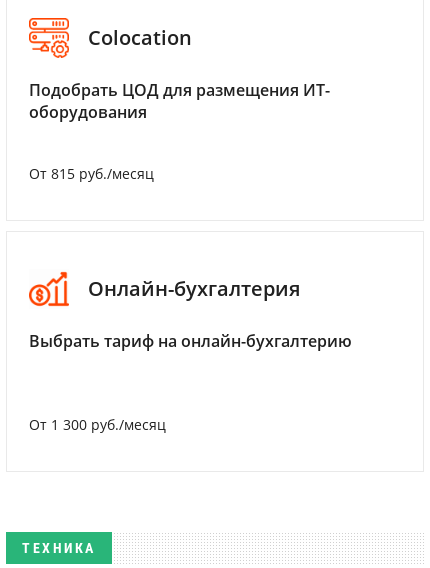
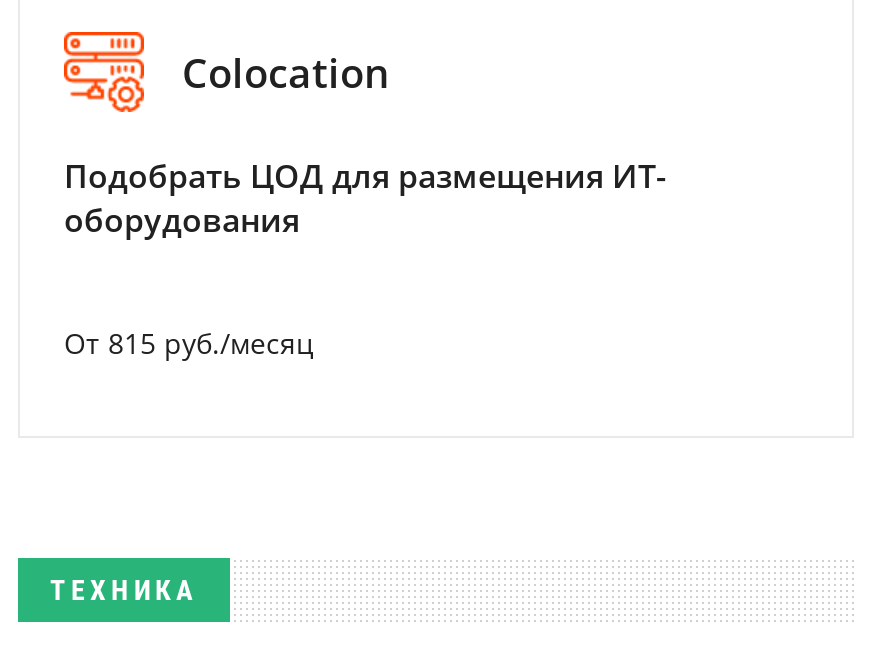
[28,271,352,352] [image] | Онлайн-бухгалтерия | Выбрать тариф на онлайн-бухгалтерию -> none
[29,415,166,434] От 1 300 руб./месяц -> none

